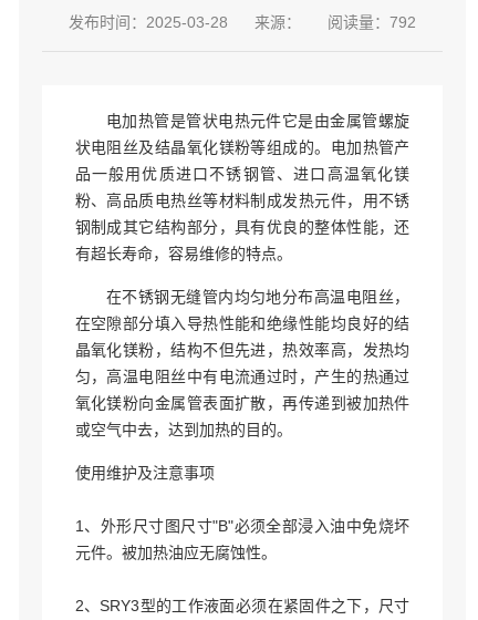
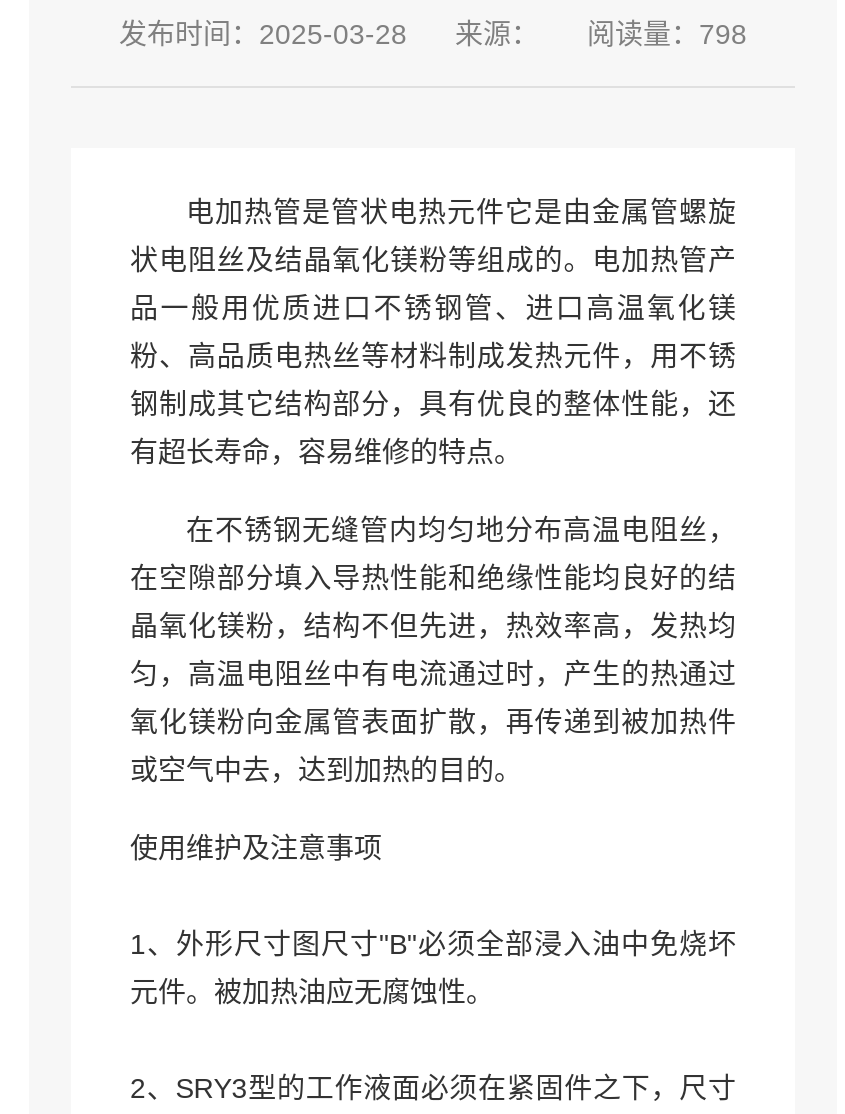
[69,13,416,31] 发布时间：2025-03-28 来源： 阅读量：792 -> [119,17,747,49] 发布时间：2025-03-28 来源： 阅读量：798

